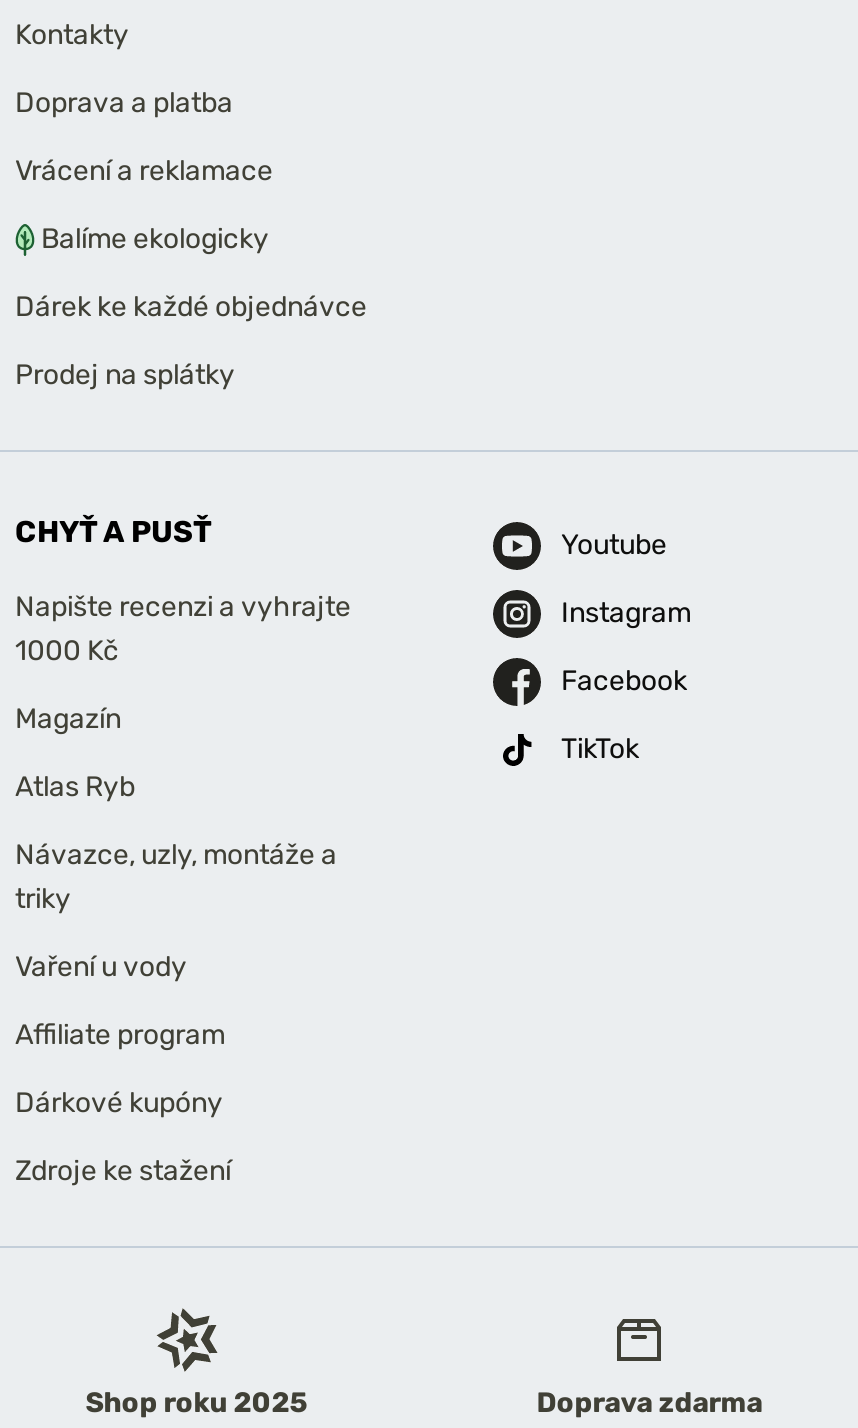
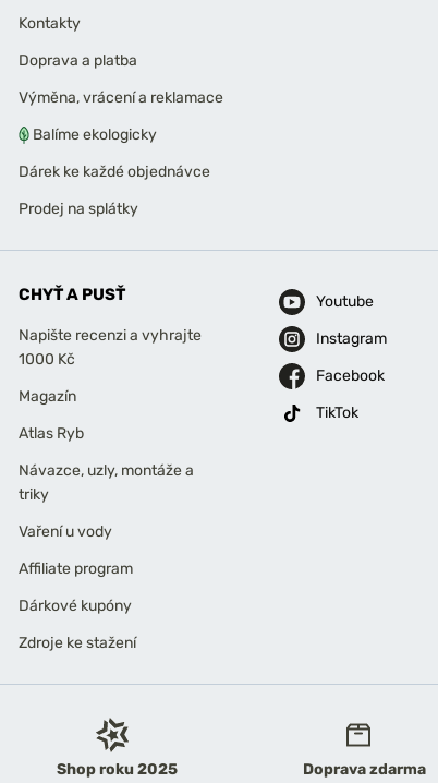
[15,155,273,189] Vrácení a reklamace -> [19,89,223,107] Výměna, vrácení a reklamace

